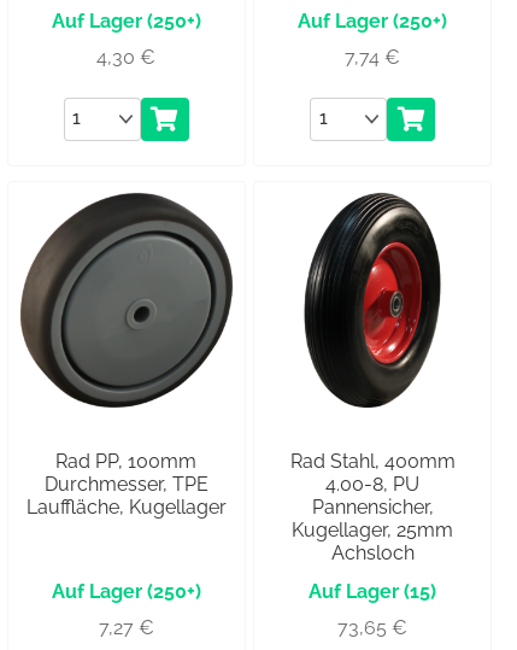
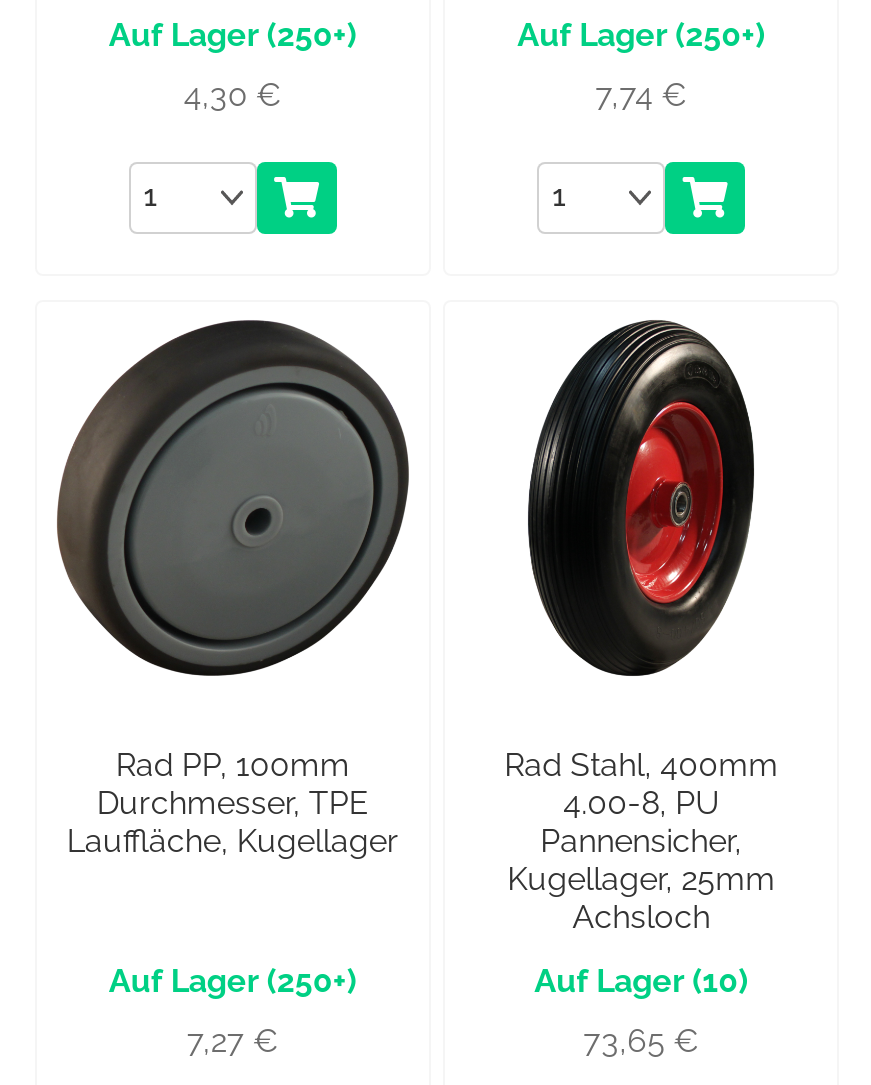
[404,580,436,603] (15) -> [692,962,748,1000] (10)

